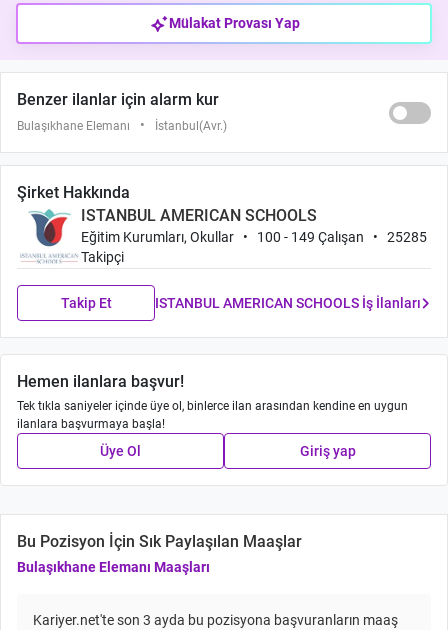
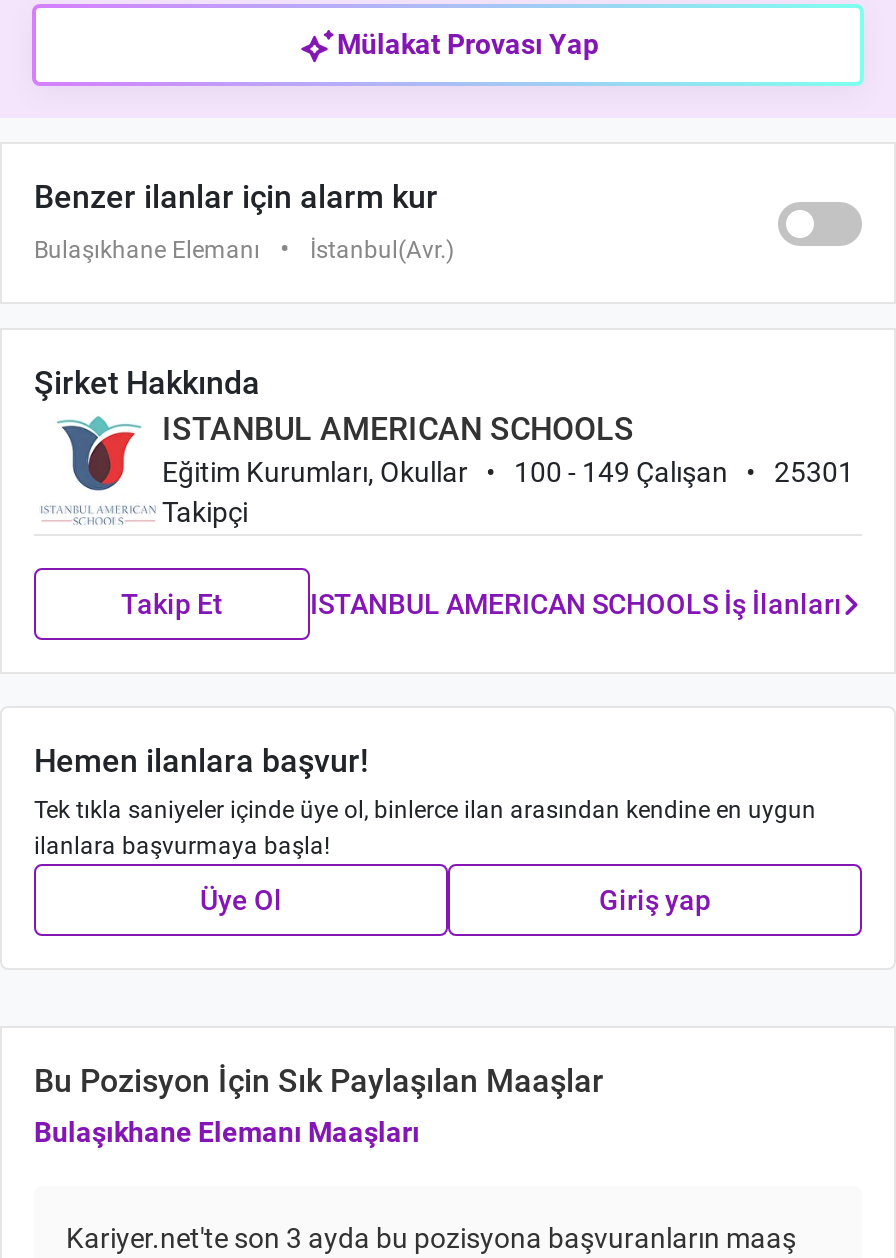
[81,229,427,245] Eğitim Kurumları, Okullar 100 - 149 Çalışan 25285 -> [162,456,854,488] Eğitim Kurumları, Okullar 100 - 149 Çalışan 25301

